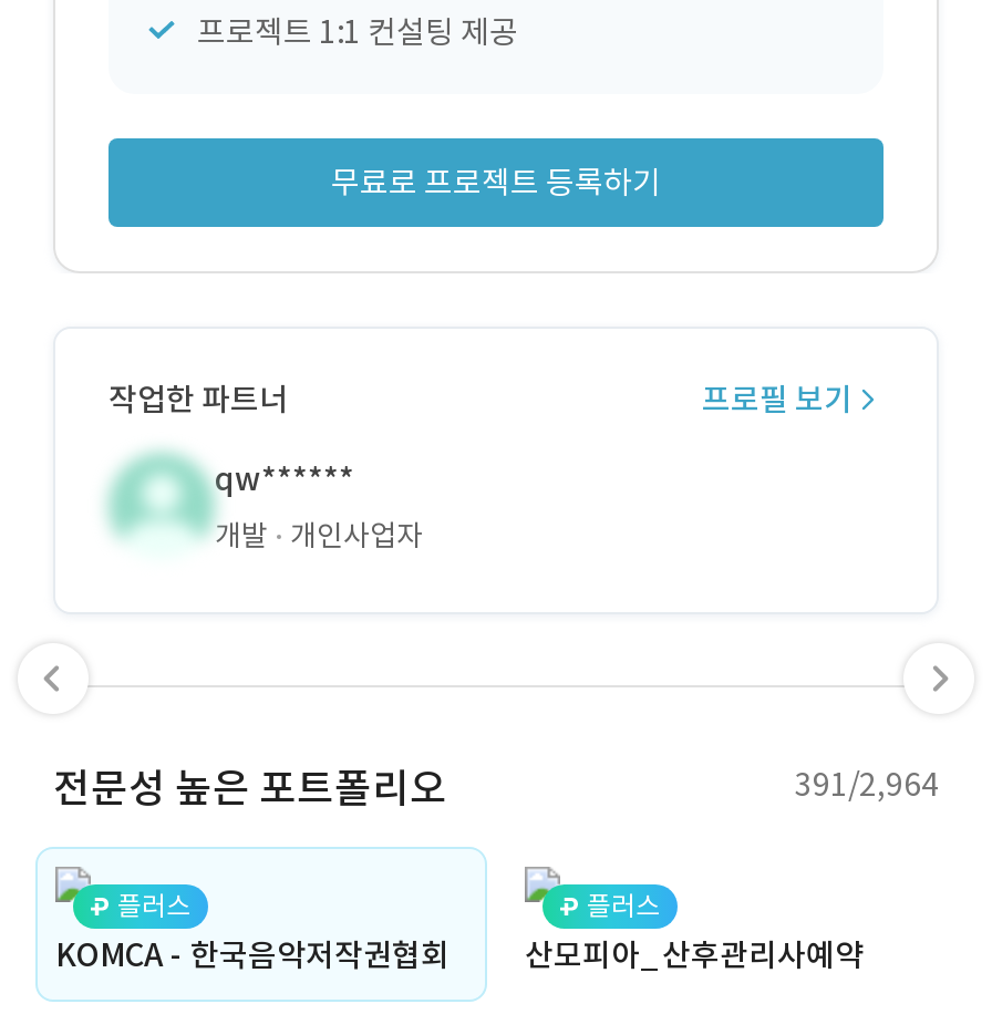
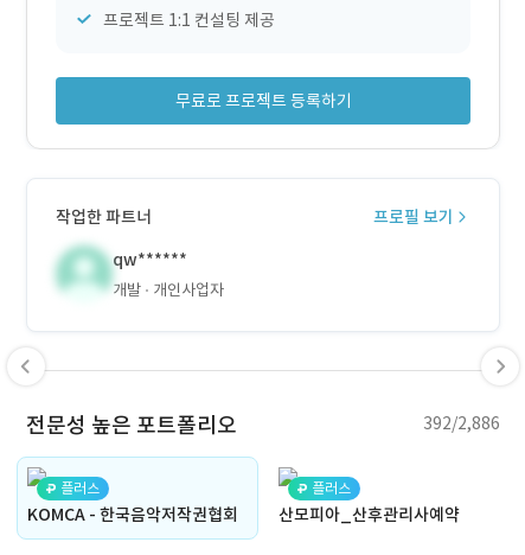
[795,765,939,805] 391/2,964 -> [423,413,500,434] 392/2,886

